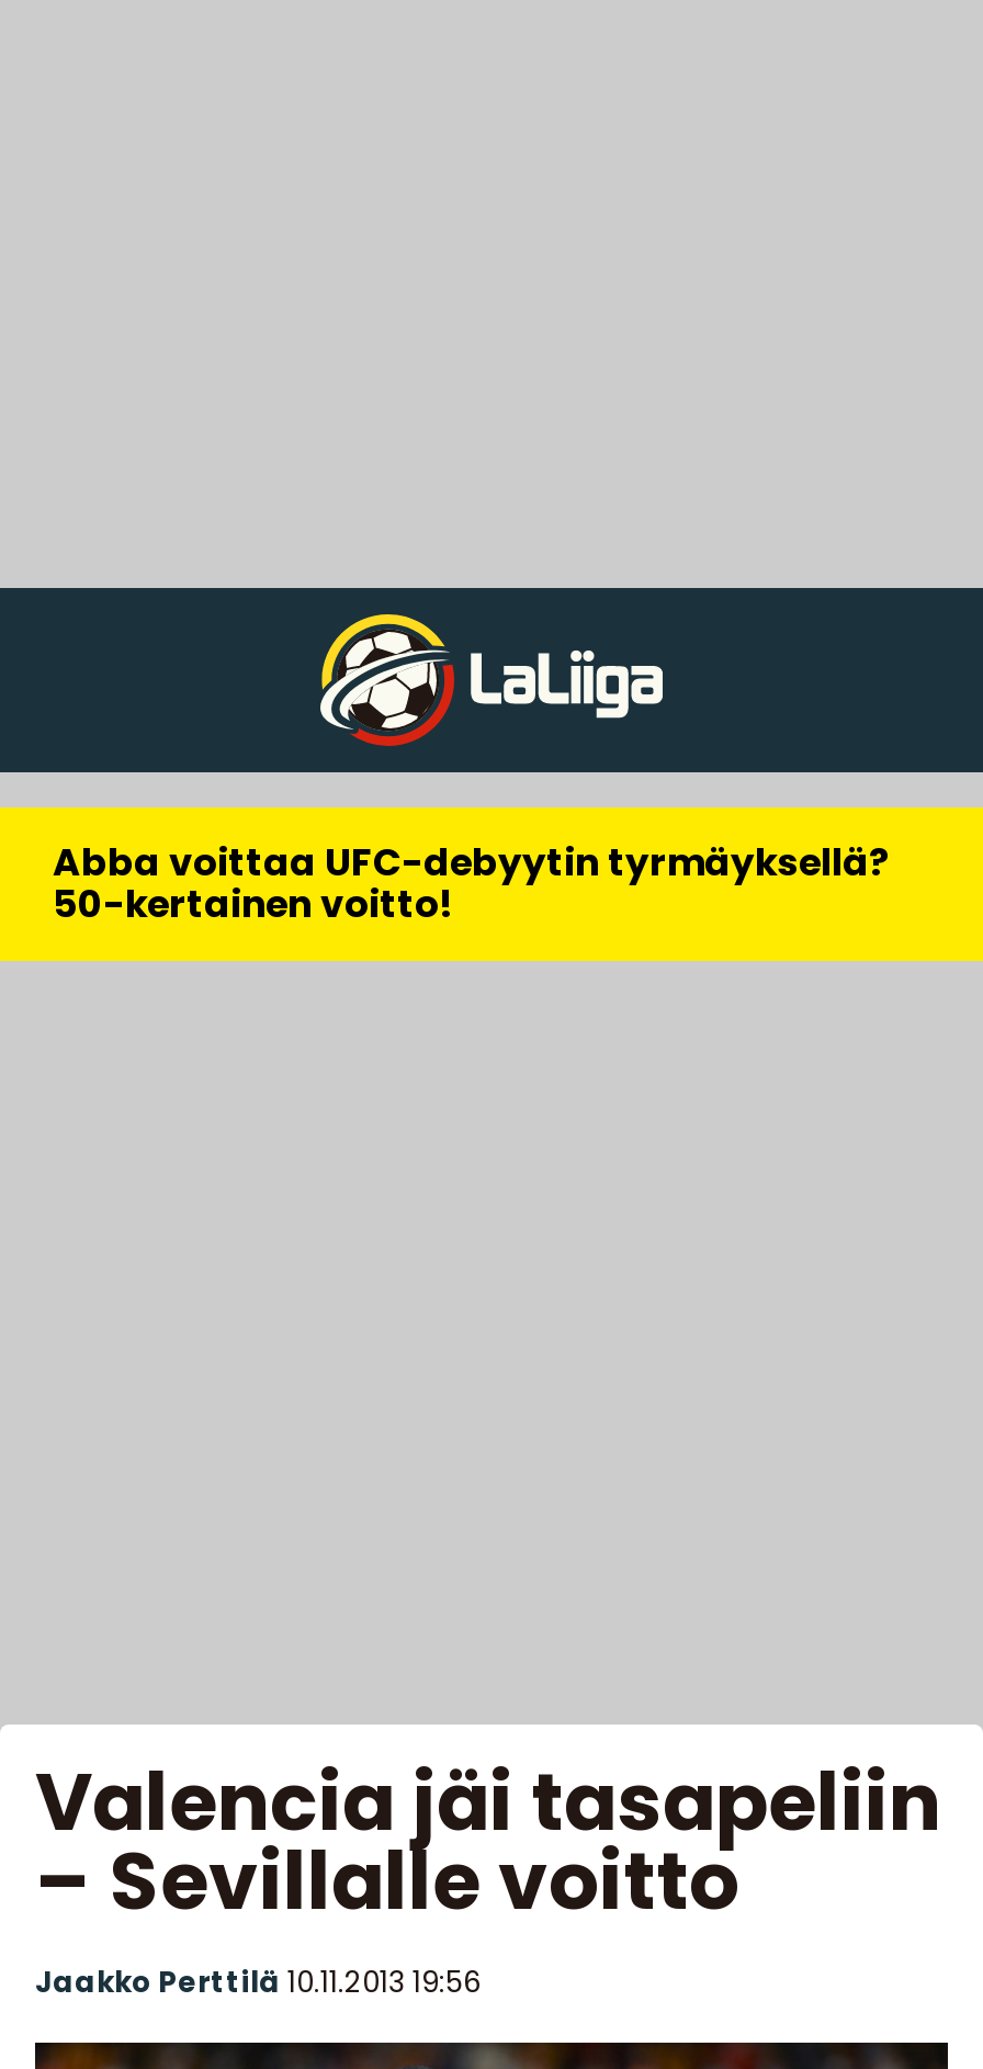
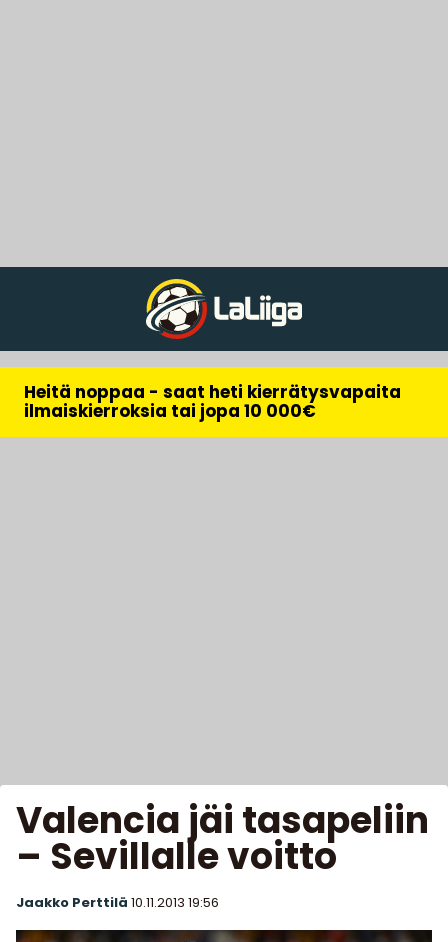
[53,836,891,930] Abba voittaa UFC-debyytin tyrmäyksellä? | 50-kertainen voitto! -> [24,380,401,423] Heitä noppaa - saat heti kierrätysvapaita | ilmaiskierroksia tai jopa 10 000€

